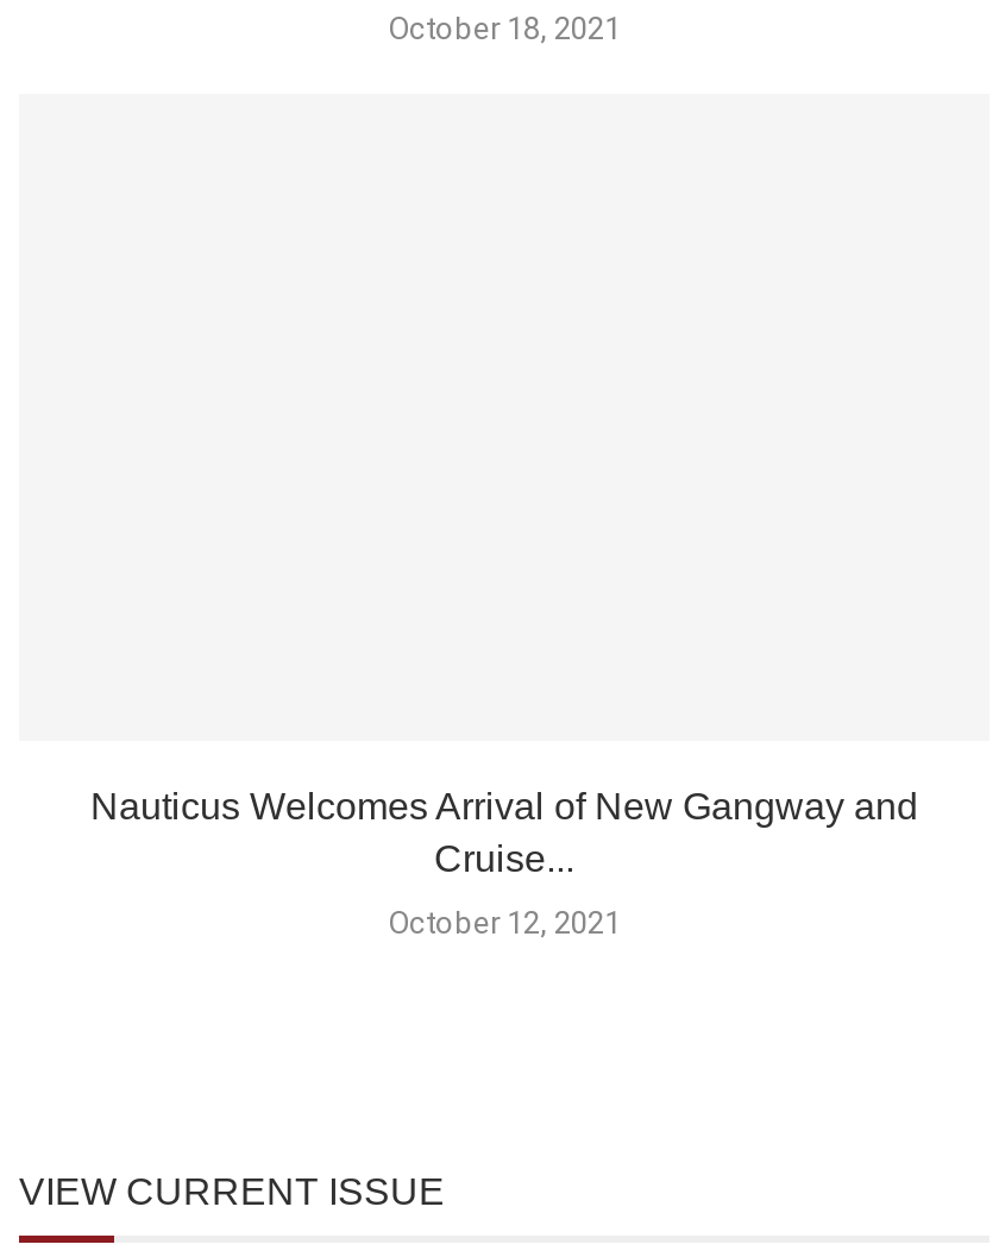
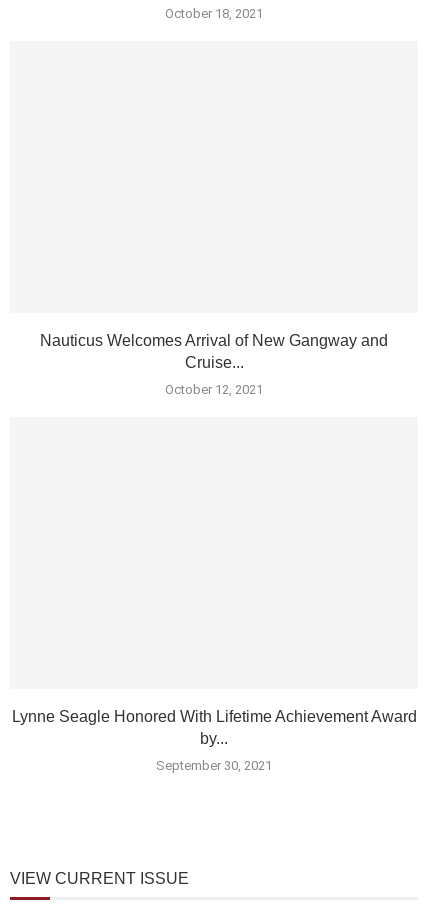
none -> [11,708,416,773] Lynne Seagle Honored With Lifetime Achievement Award | by... | September 30, 2021

